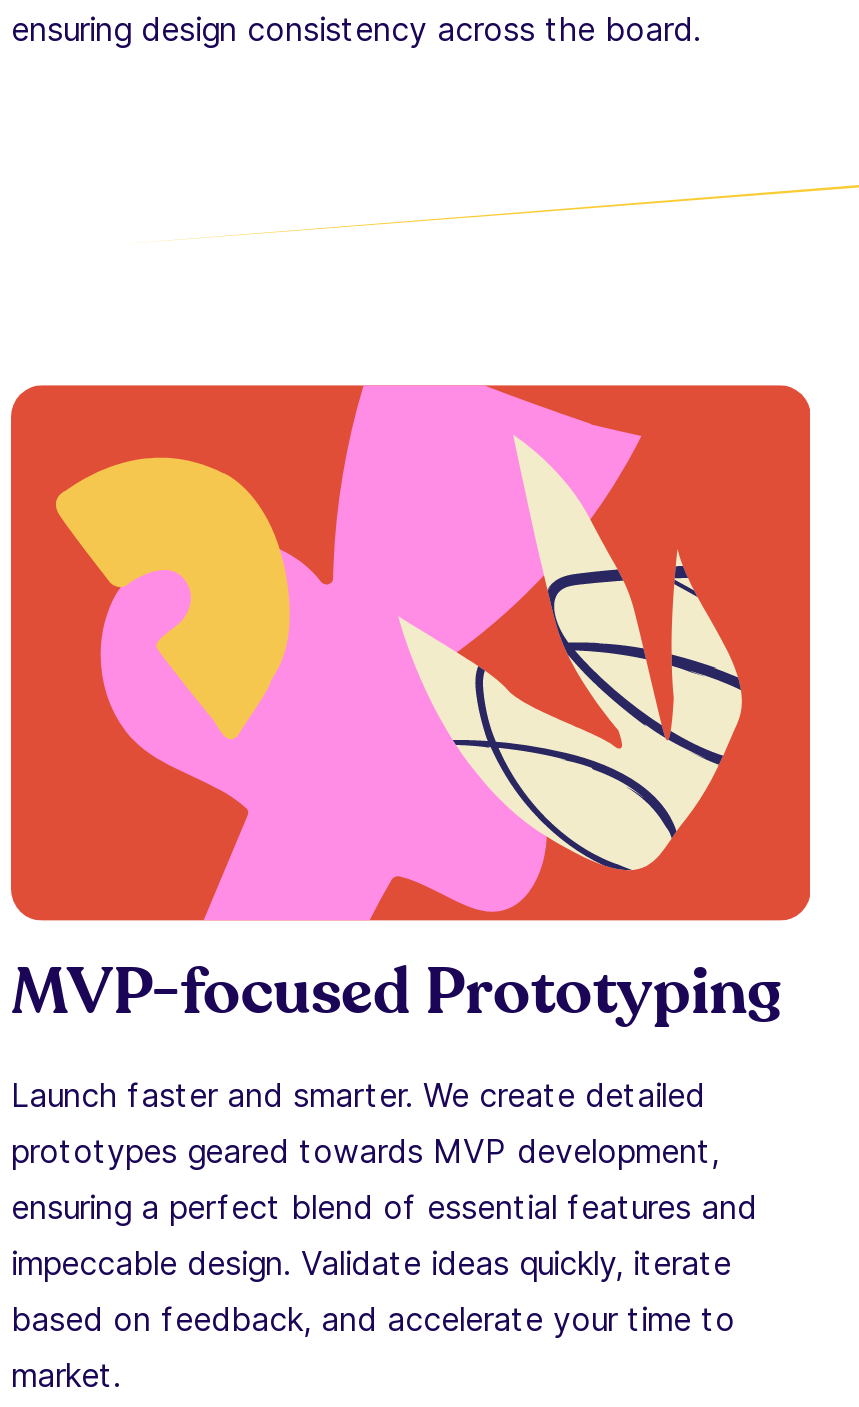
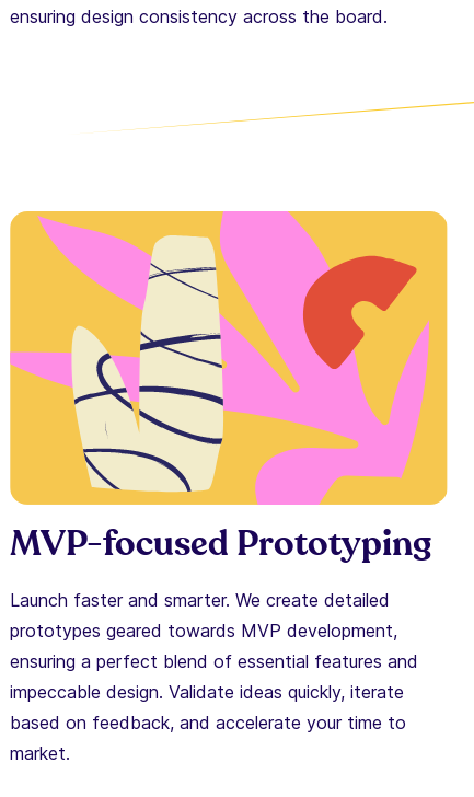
[9,383,813,923] [image] -> [9,210,448,506] [image]

